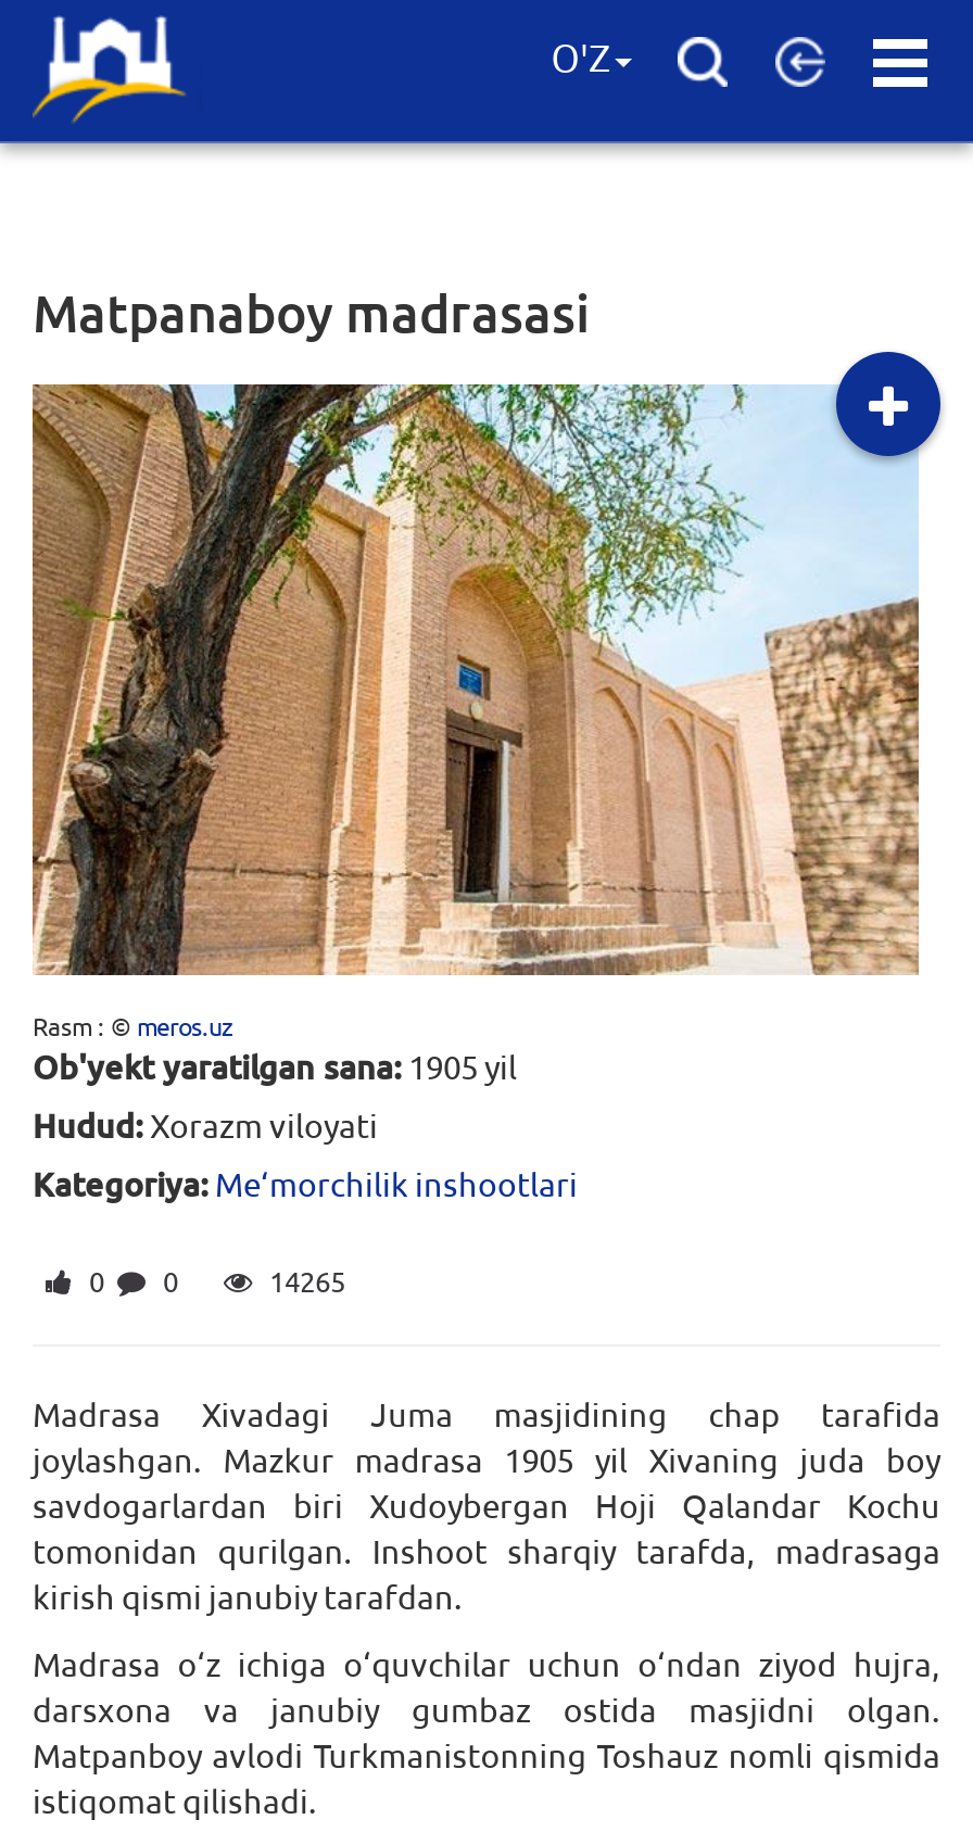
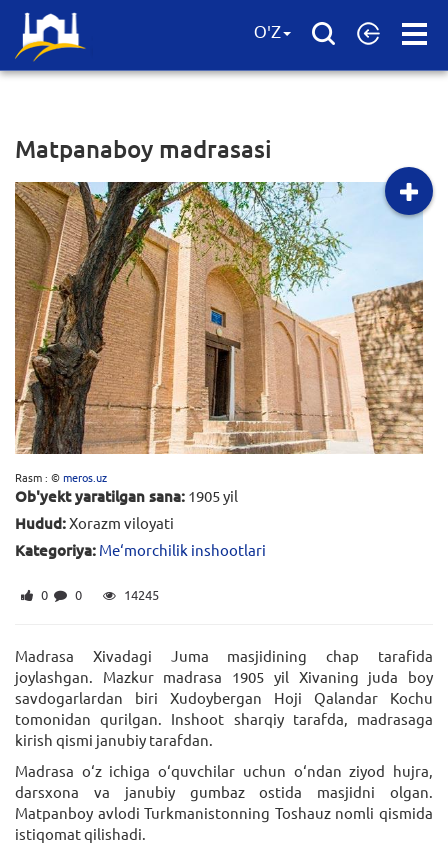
[263,1262,345,1299] 14265 -> [121,586,159,603] 14245

